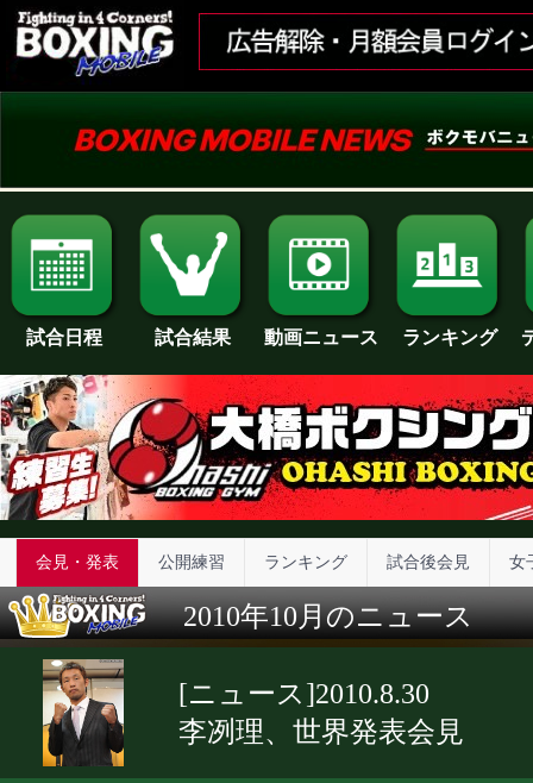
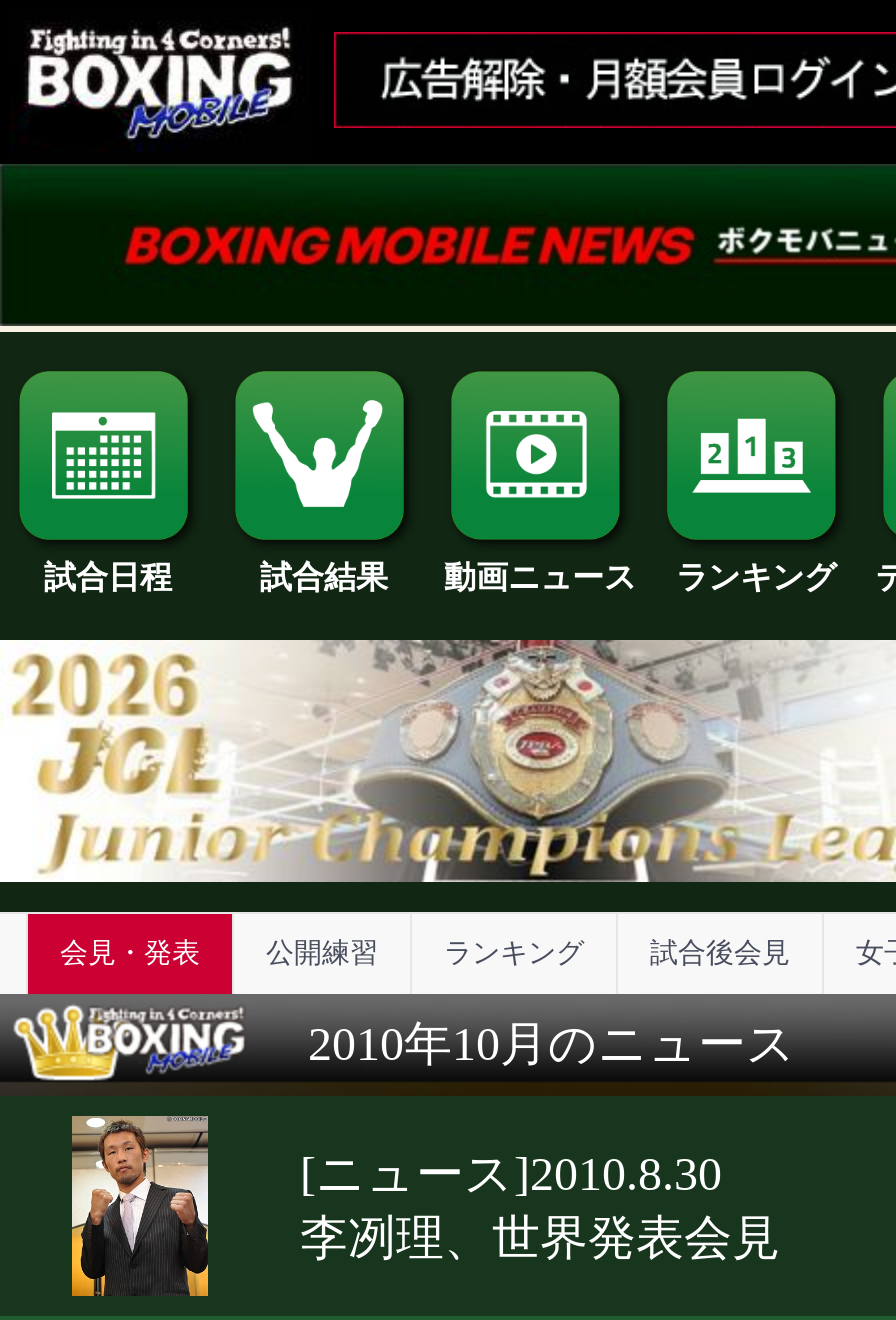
[4,374,529,521] [image] -> [6,638,890,884] [image]

